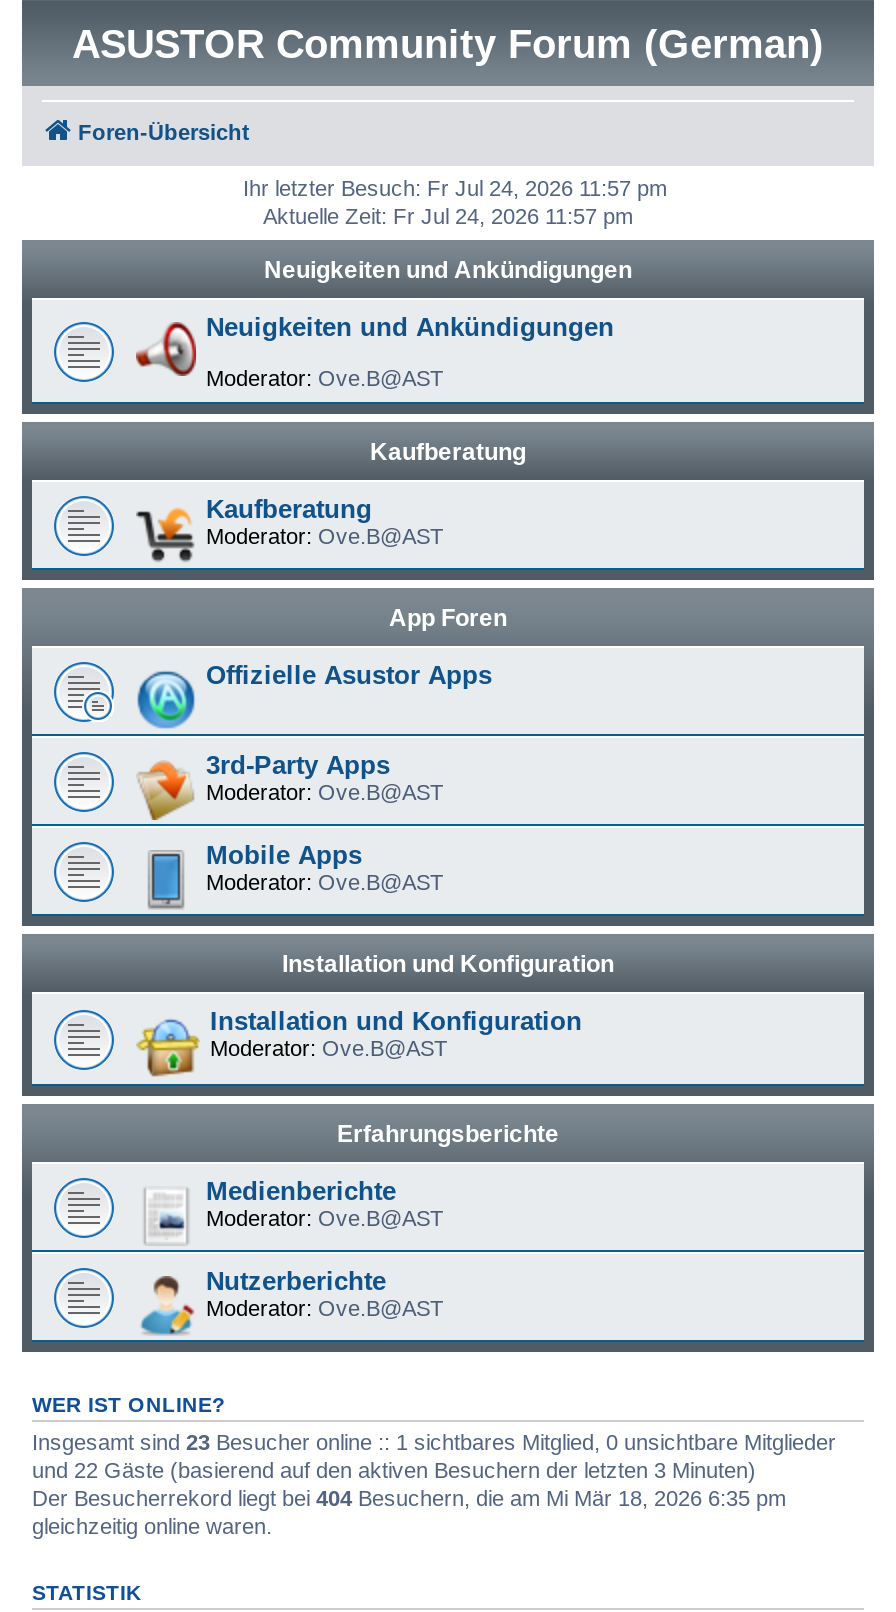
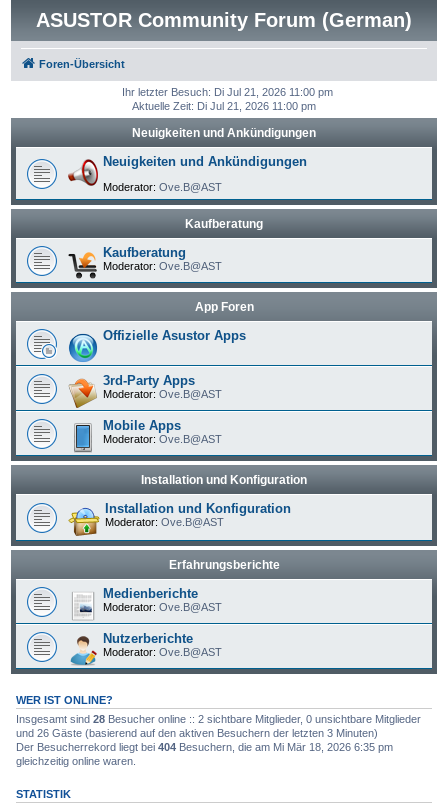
[243,176,667,200] Ihr letzter Besuch: Fr Jul 24, 2026 11:57 pm -> [122,86,333,98] Ihr letzter Besuch: Di Jul 21, 2026 11:00 pm
[263,204,633,228] Aktuelle Zeit: Fr Jul 24, 2026 11:57 pm -> [132,100,316,112] Aktuelle Zeit: Di Jul 21, 2026 11:00 pm
[32,1430,836,1454] Insgesamt sind 23 Besucher online :: 1 sichtbares Mitglied, 0 unsichtbare Mitglieder -> [16,713,421,725] Insgesamt sind 28 Besucher online :: 2 sichtbare Mitglieder, 0 unsichtbare Mitglieder
[32,1458,756,1482] und 22 Gäste (basierend auf den aktiven Besuchern der letzten 3 Minuten) -> [16,727,378,739] und 26 Gäste (basierend auf den aktiven Besuchern der letzten 3 Minuten)

